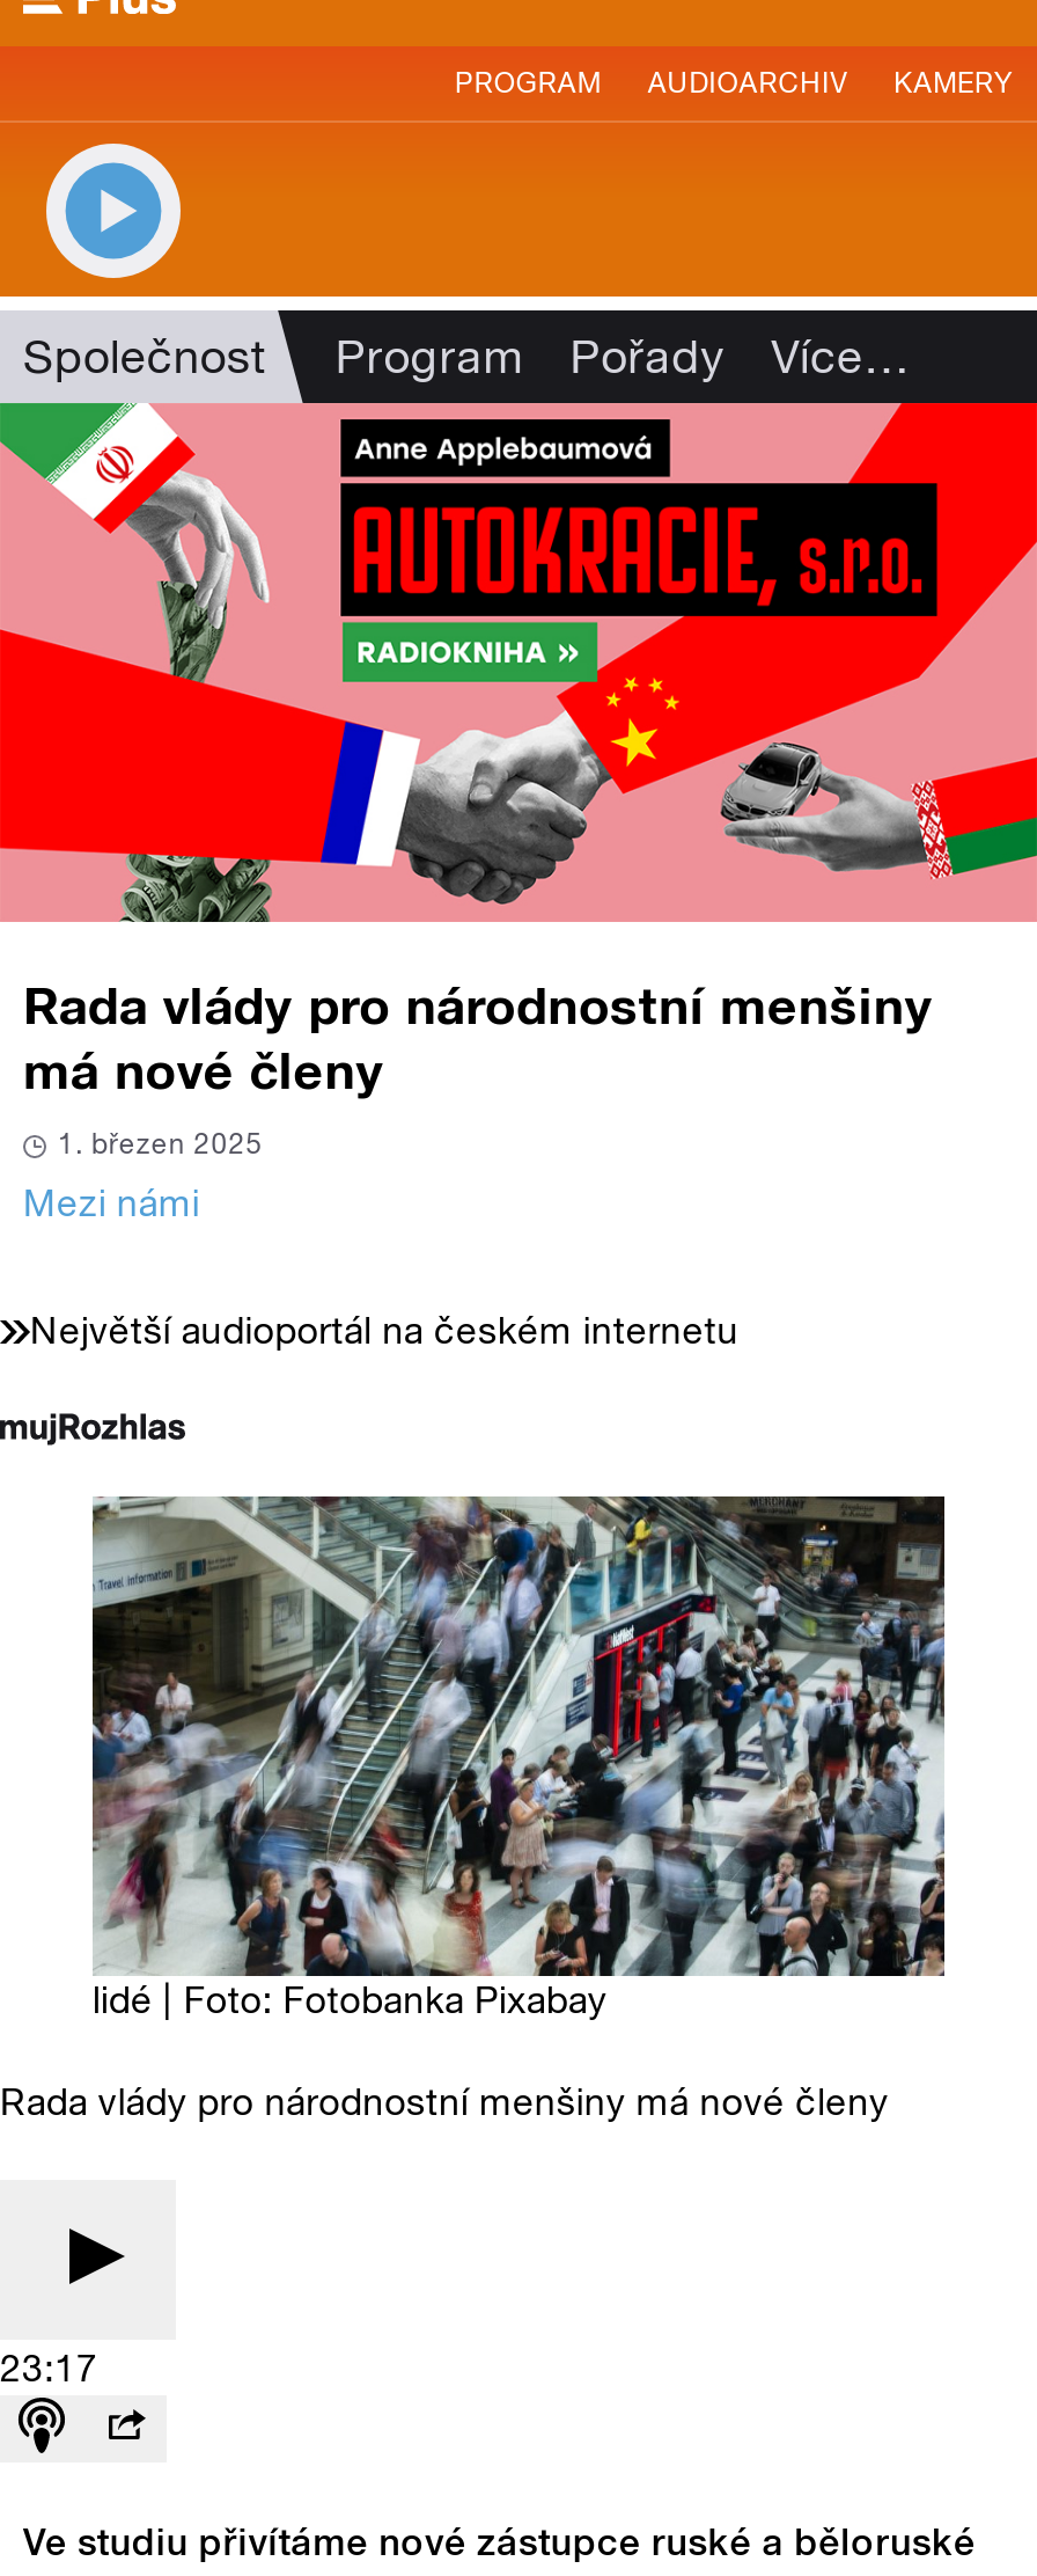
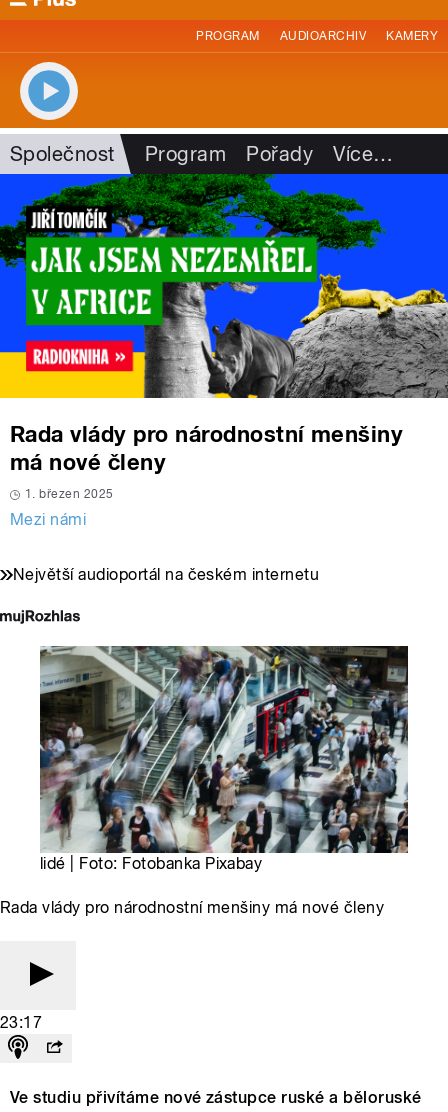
[7,401,1030,924] [image] -> [3,173,445,399] [image]

